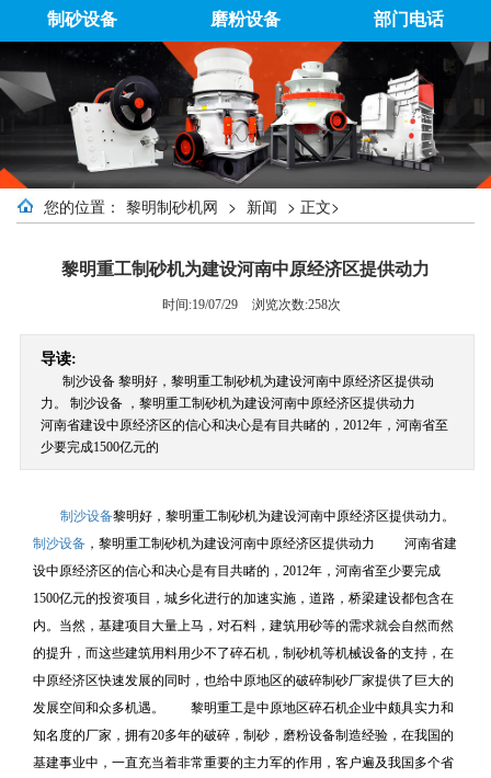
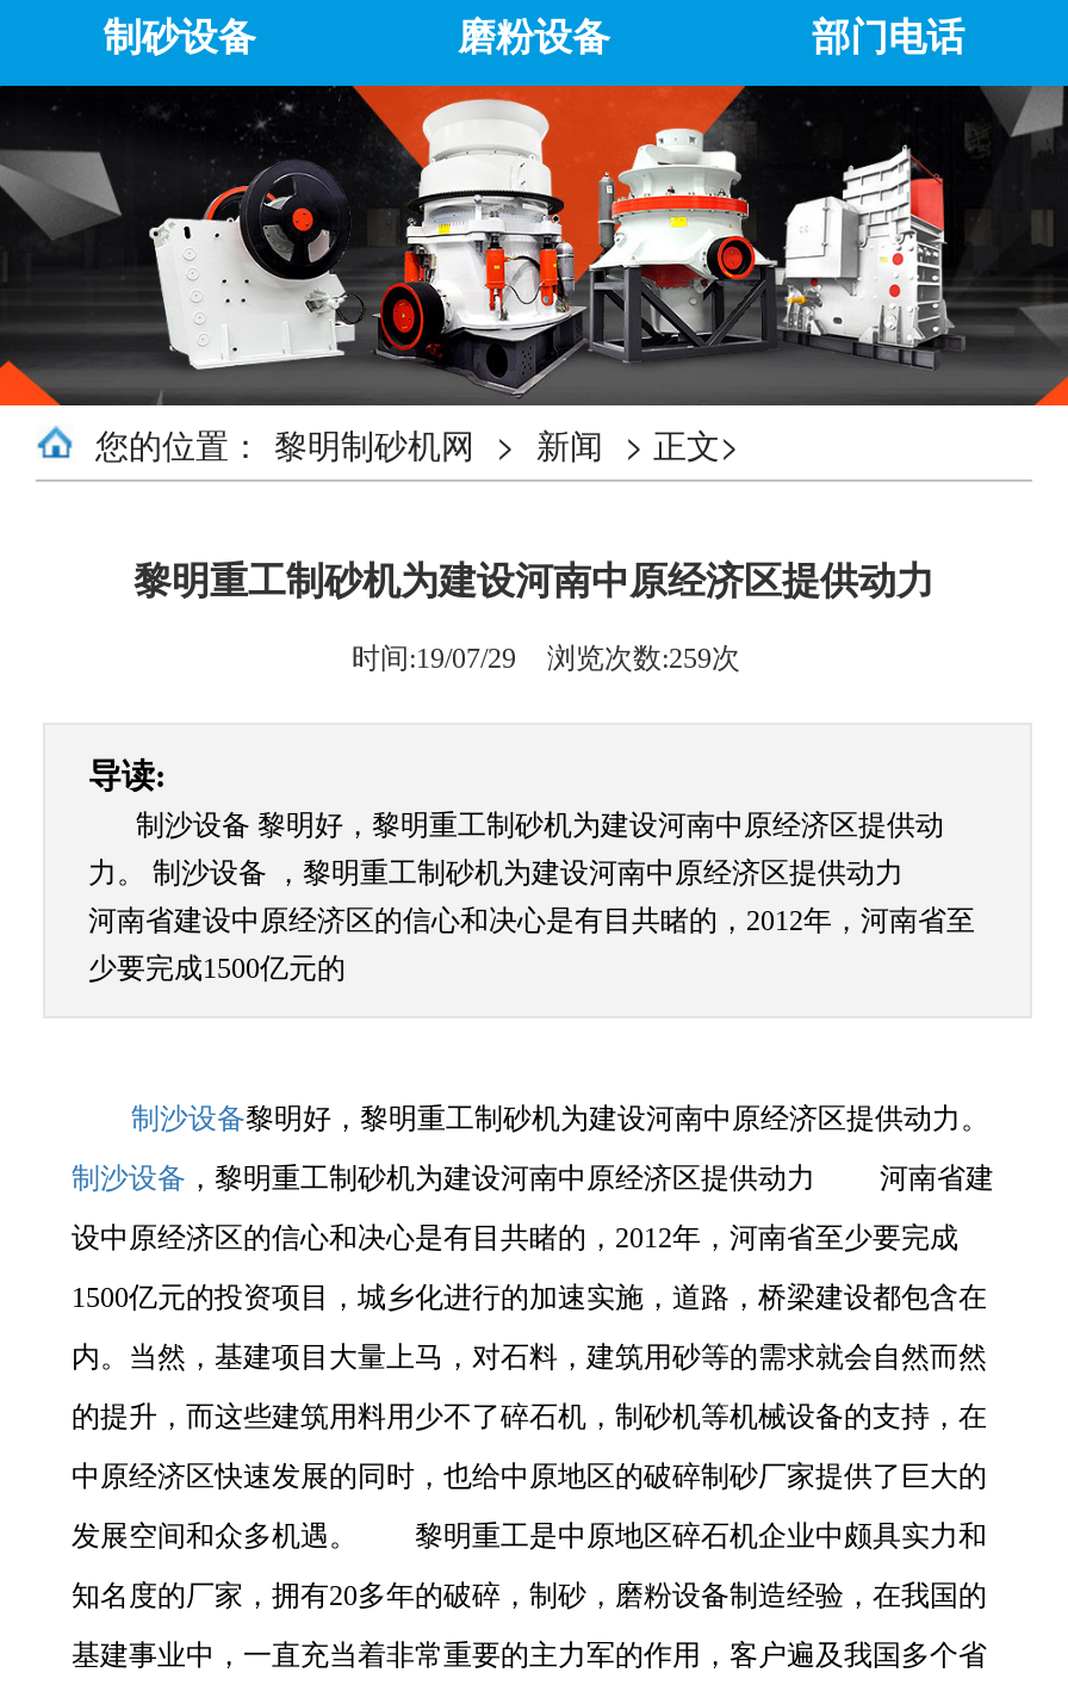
[162,297,340,313] 时间:19/07/29 浏览次数:258次 -> [352,643,740,676] 时间:19/07/29 浏览次数:259次

